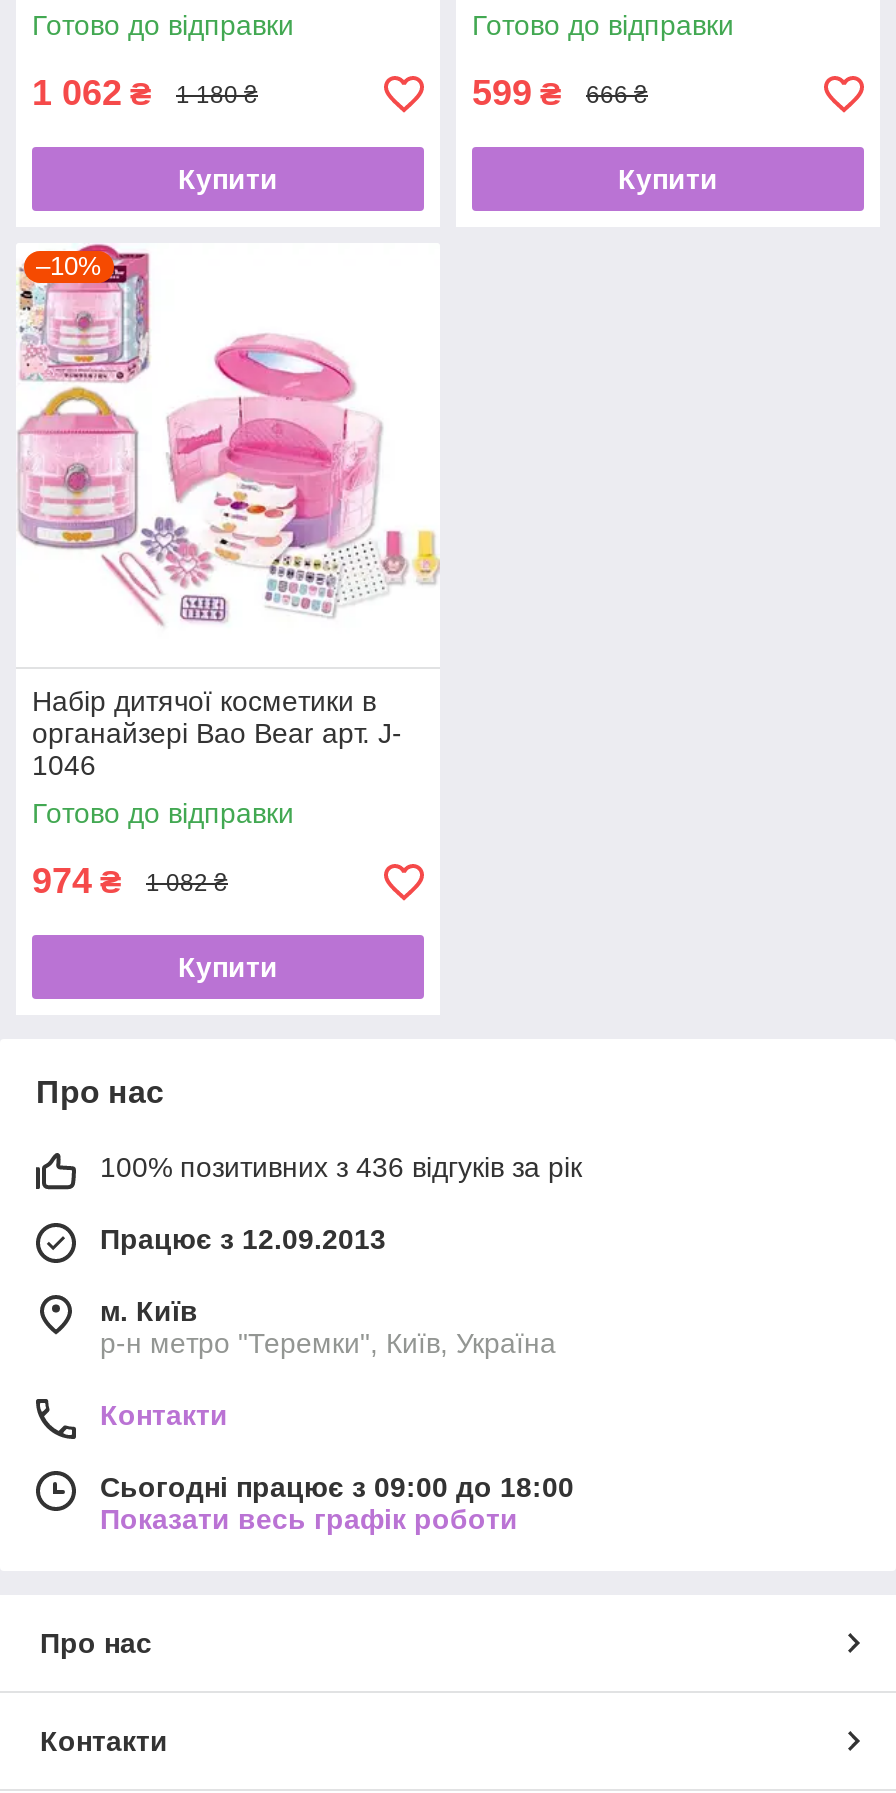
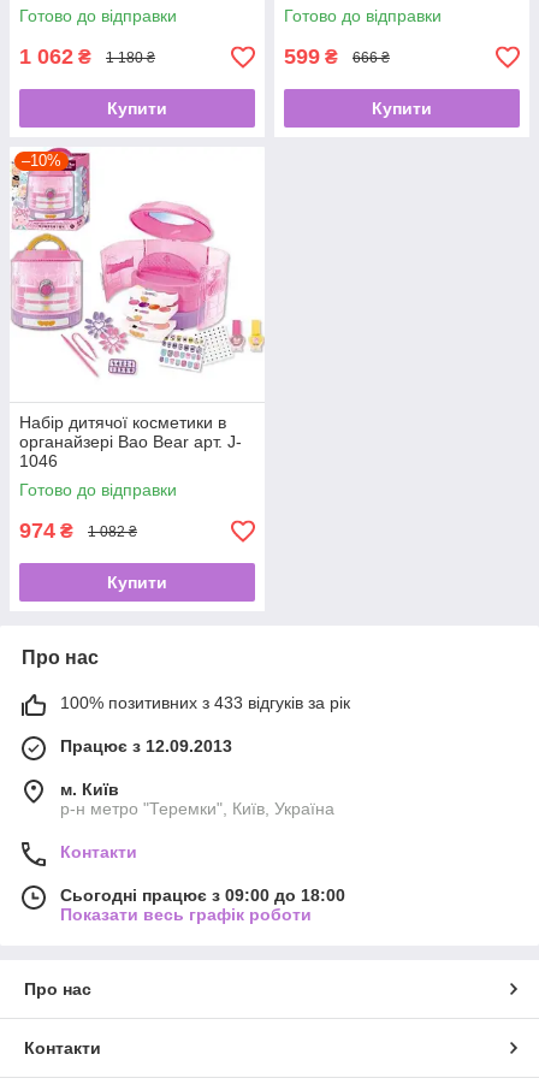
[100,1152,582,1184] 100% позитивних з 436 відгуків за рік -> [60,694,350,713] 100% позитивних з 433 відгуків за рік

